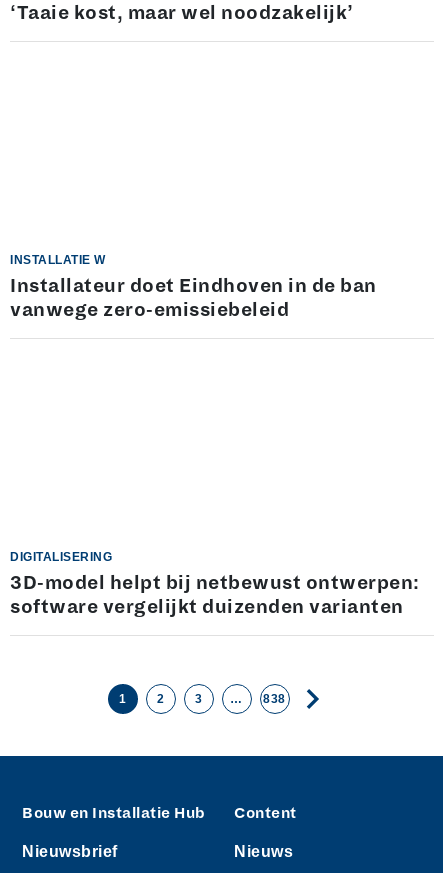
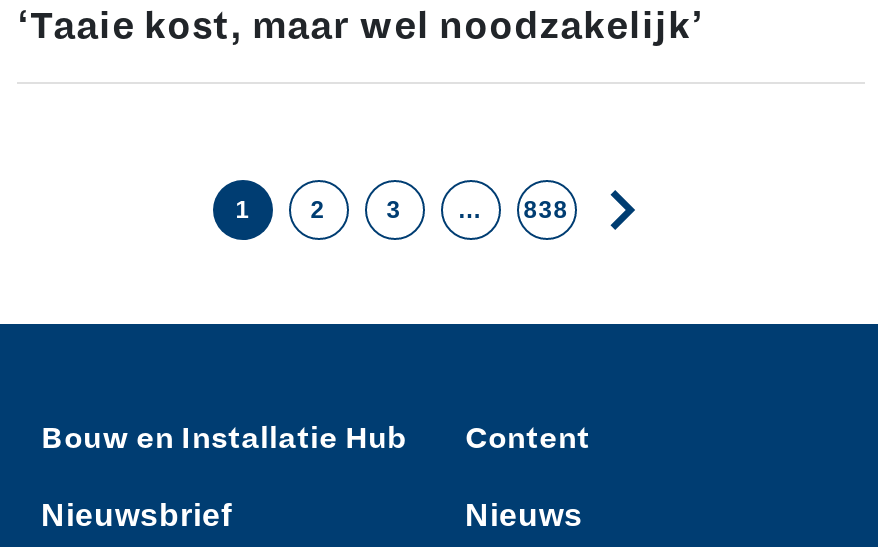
[10,253,376,320] INSTALLATIE W | Installateur doet Eindhoven in de ban | vanwege zero-emissiebeleid -> none
[10,550,419,617] DIGITALISERING | 3D-model helpt bij netbewust ontwerpen: | software vergelijkt duizenden varianten -> none

